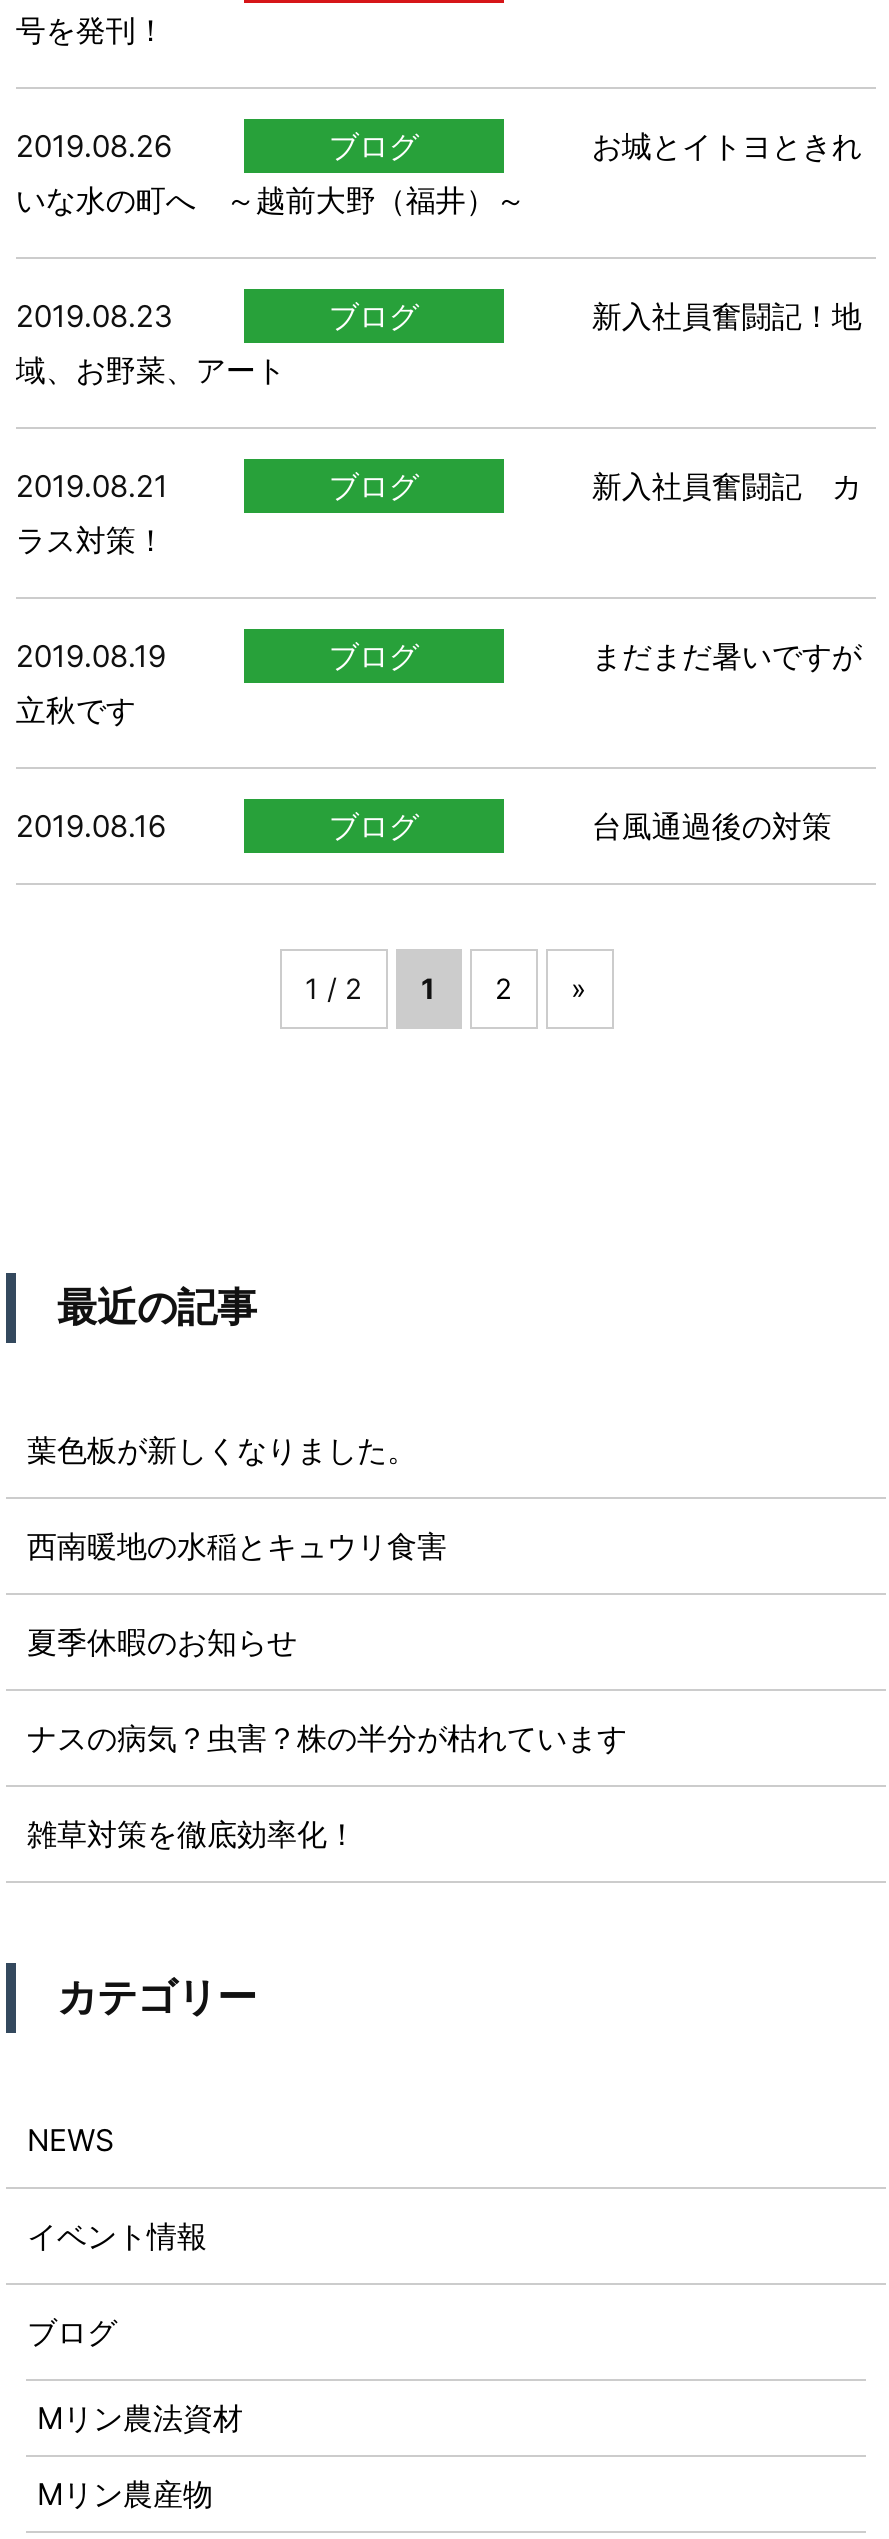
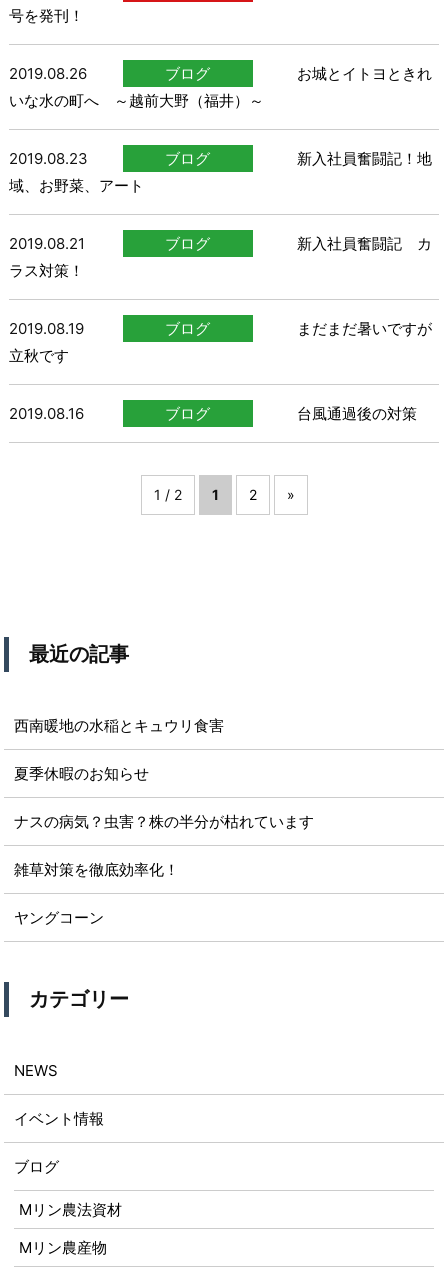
[27,1431,417,1469] 葉色板が新しくなりました。 -> none
moved [27,1527,627,1853] -> [14,716,314,879]: 西南暖地の水稲とキュウリ食害 | 夏季休暇のお知らせ | ナスの病気？虫害？株の半分が枯れています | 雑草対策を徹底効率化！
none -> [14,908,104,927] ヤングコーン

